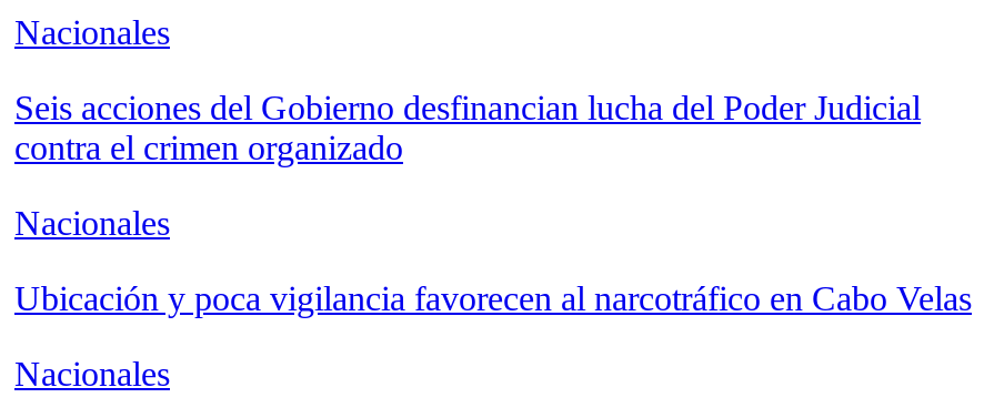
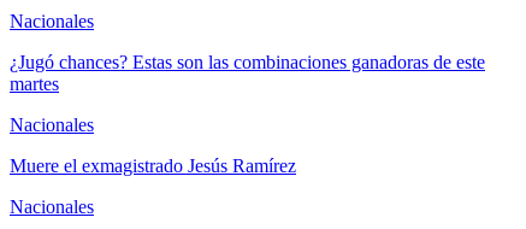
[14,89,921,167] Seis acciones del Gobierno desfinancian lucha del Poder Judicial | contra el crimen organizado -> [10,52,485,94] ¿Jugó chances? Estas son las combinaciones ganadoras de este | martes
[14,280,972,317] Ubicación y poca vigilancia favorecen al narcotráfico en Cabo Velas -> [10,156,296,176] Muere el exmagistrado Jesús Ramírez

